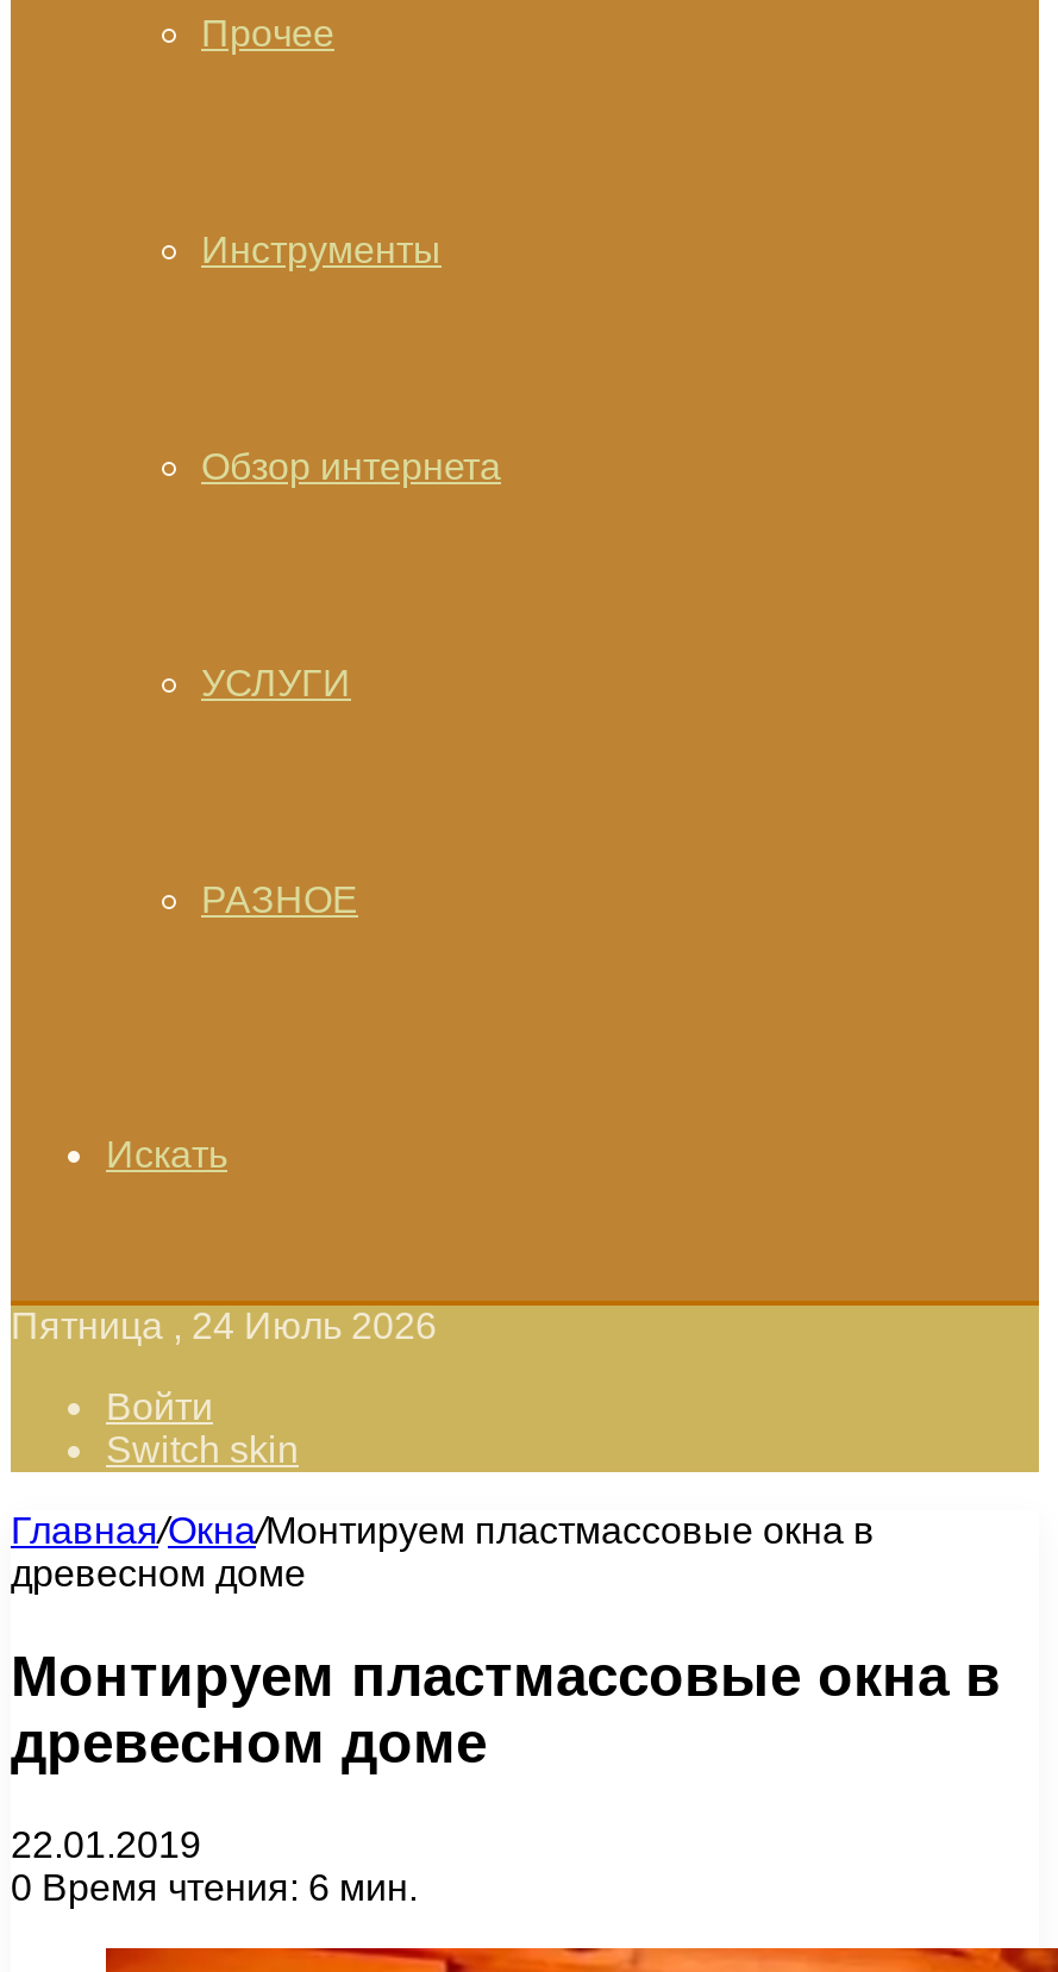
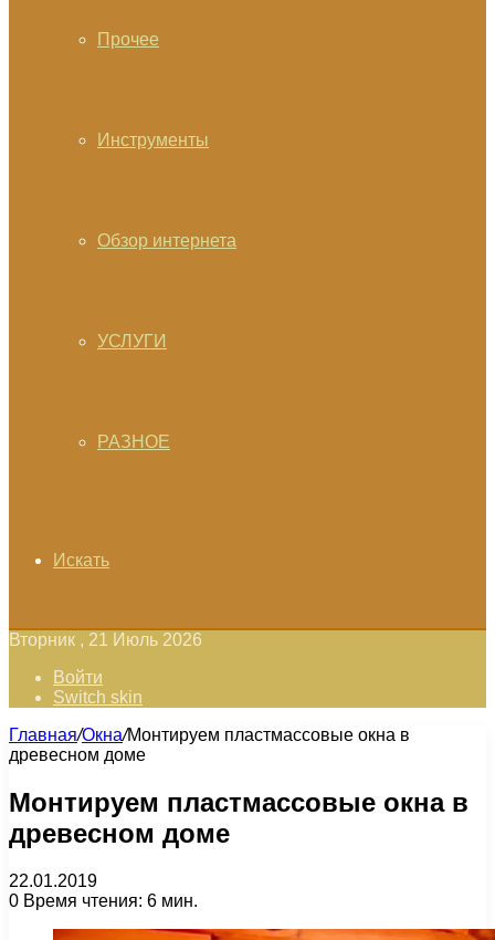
[11,1306,437,1346] Пятница , 24 Июль 2026 -> [9,630,202,649] Вторник , 21 Июль 2026

